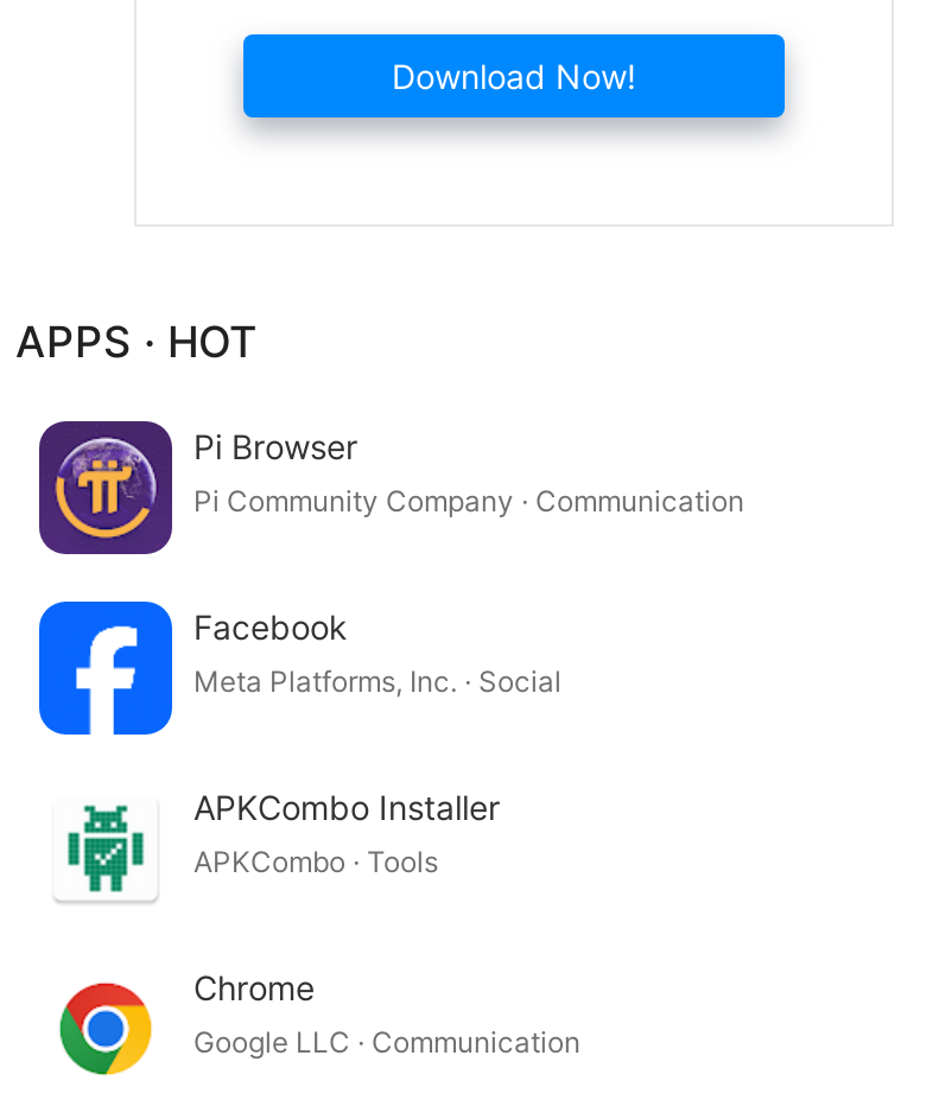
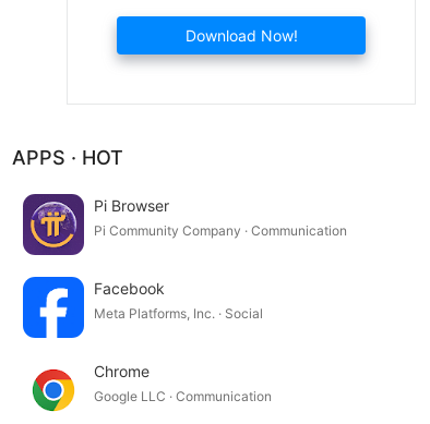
[61,786,500,894] [image] | APKCombo Installer | APKCombo · Tools -> none

